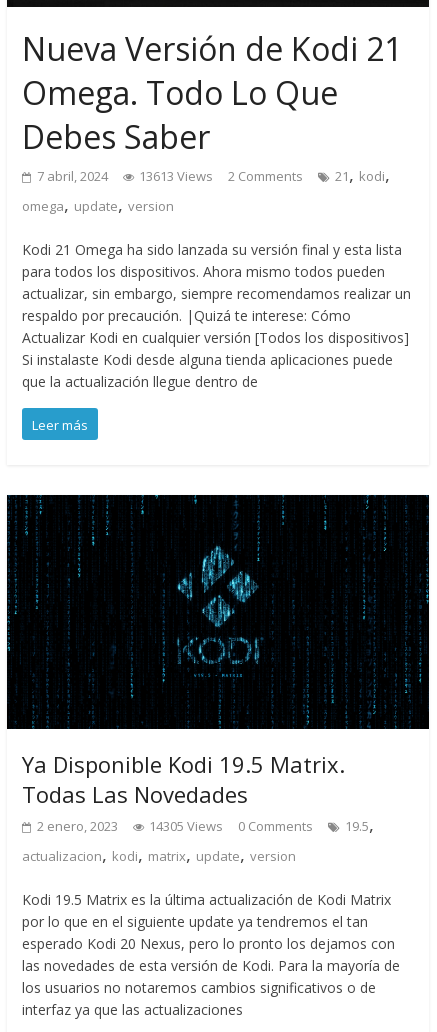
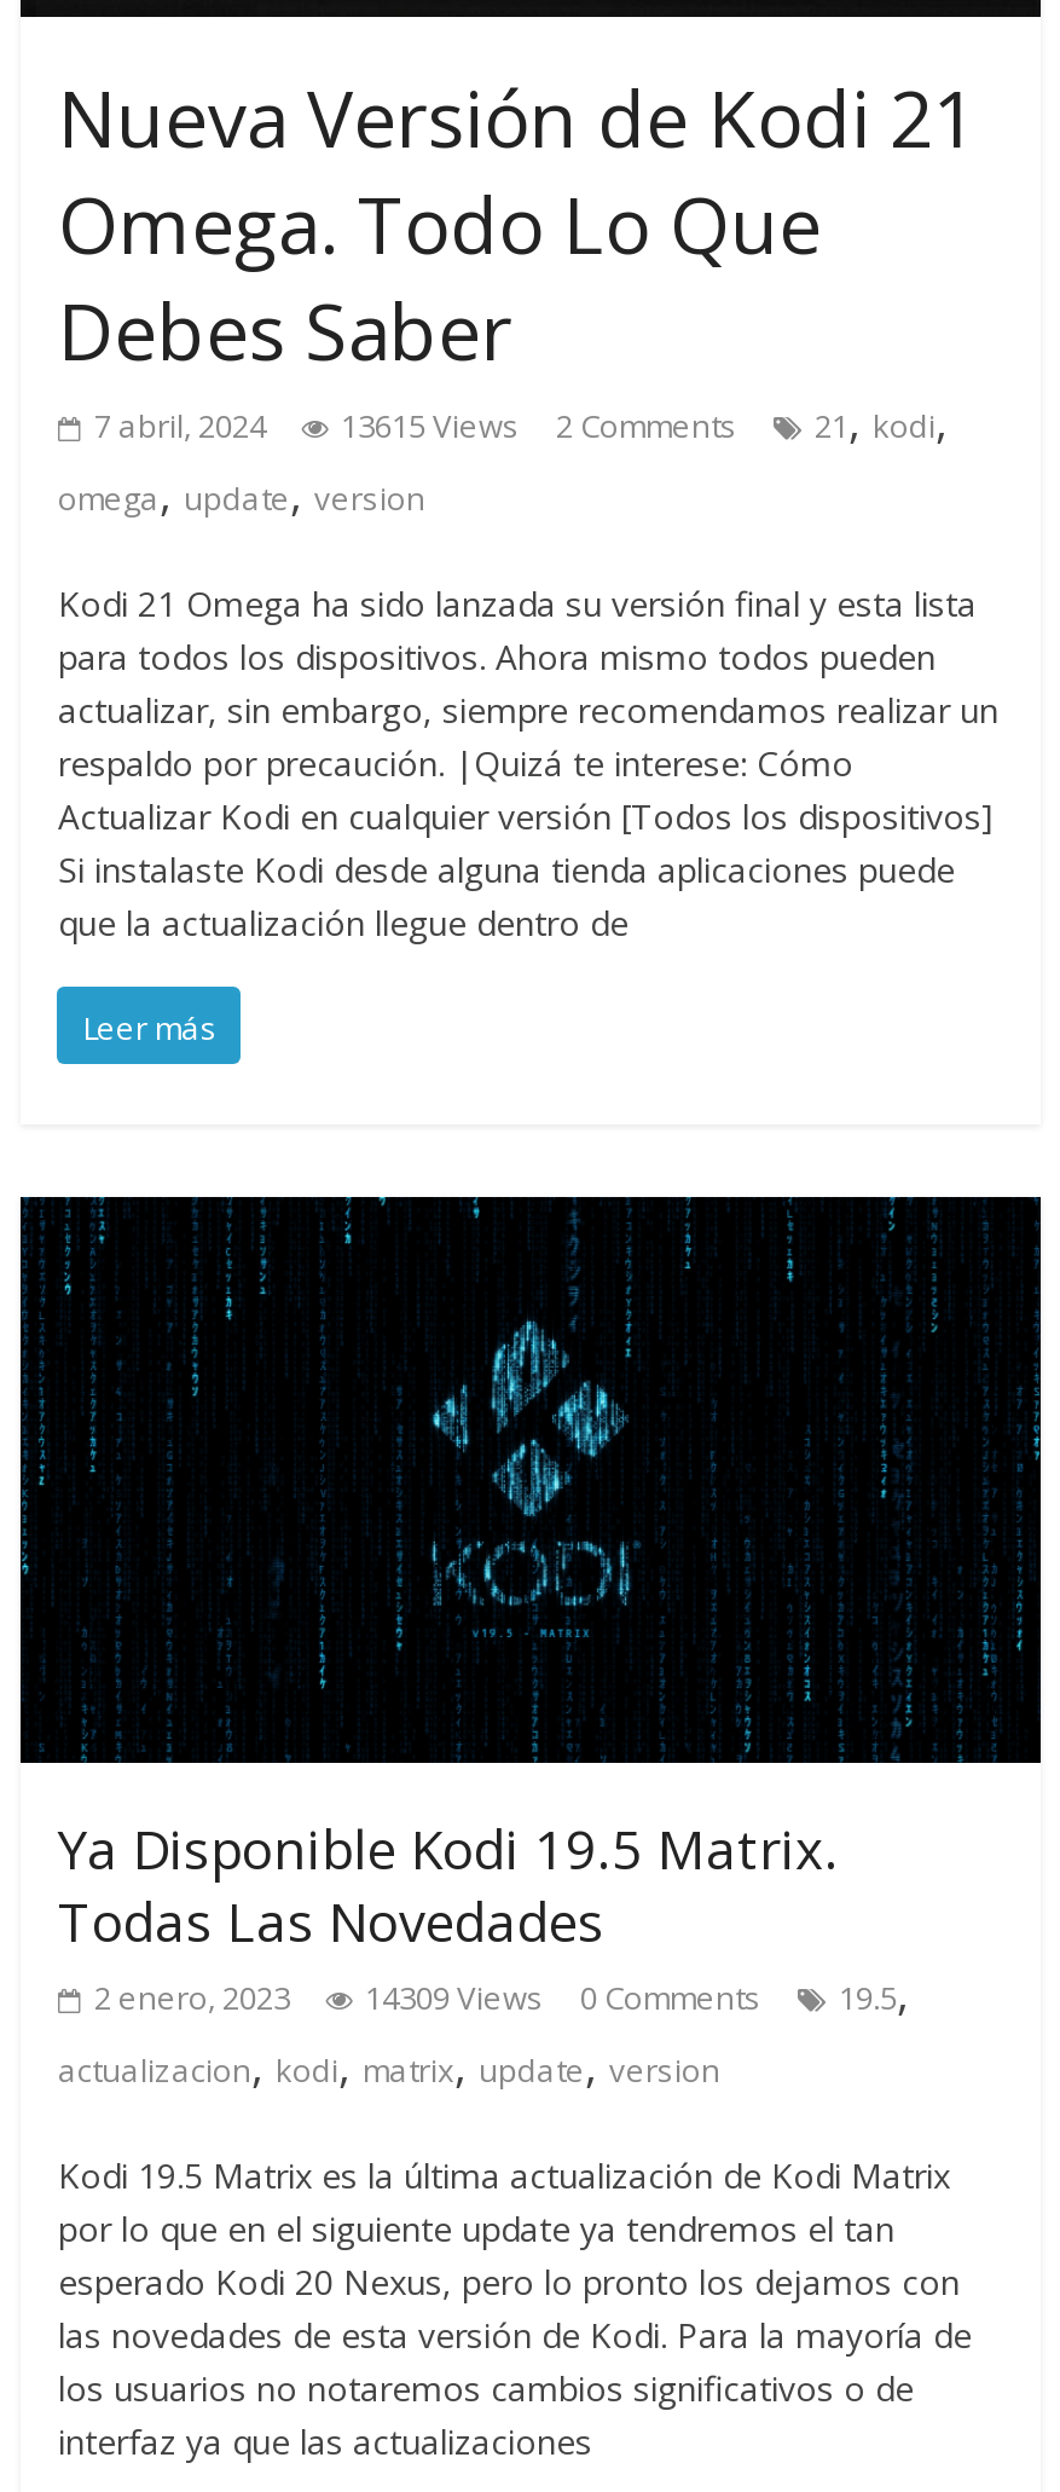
[37,161,390,187] 7 abril, 2024 13613 Views 2 Comments 21, kodi, -> [94,390,947,453] 7 abril, 2024 13615 Views 2 Comments 21, kodi,
[37,811,374,837] 2 enero, 2023 14305 Views 0 Comments 19.5, -> [94,1962,909,2025] 2 enero, 2023 14309 Views 0 Comments 19.5,

